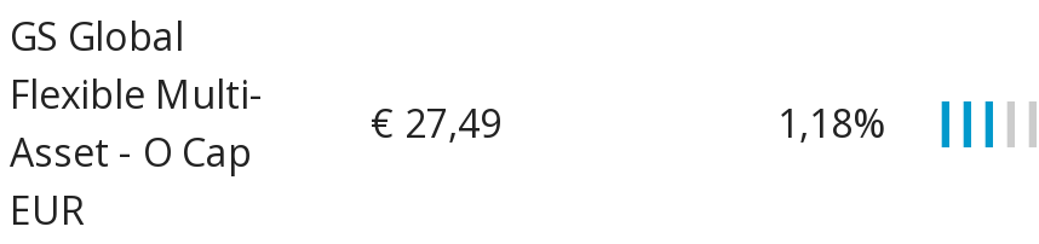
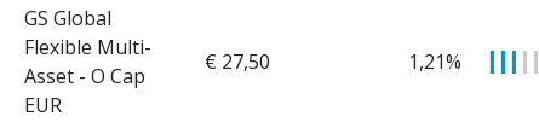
[371,97,501,150] € 27,49 -> [205,48,270,75] € 27,50
[777,97,884,150] 1,18% -> [408,48,461,75] 1,21%

